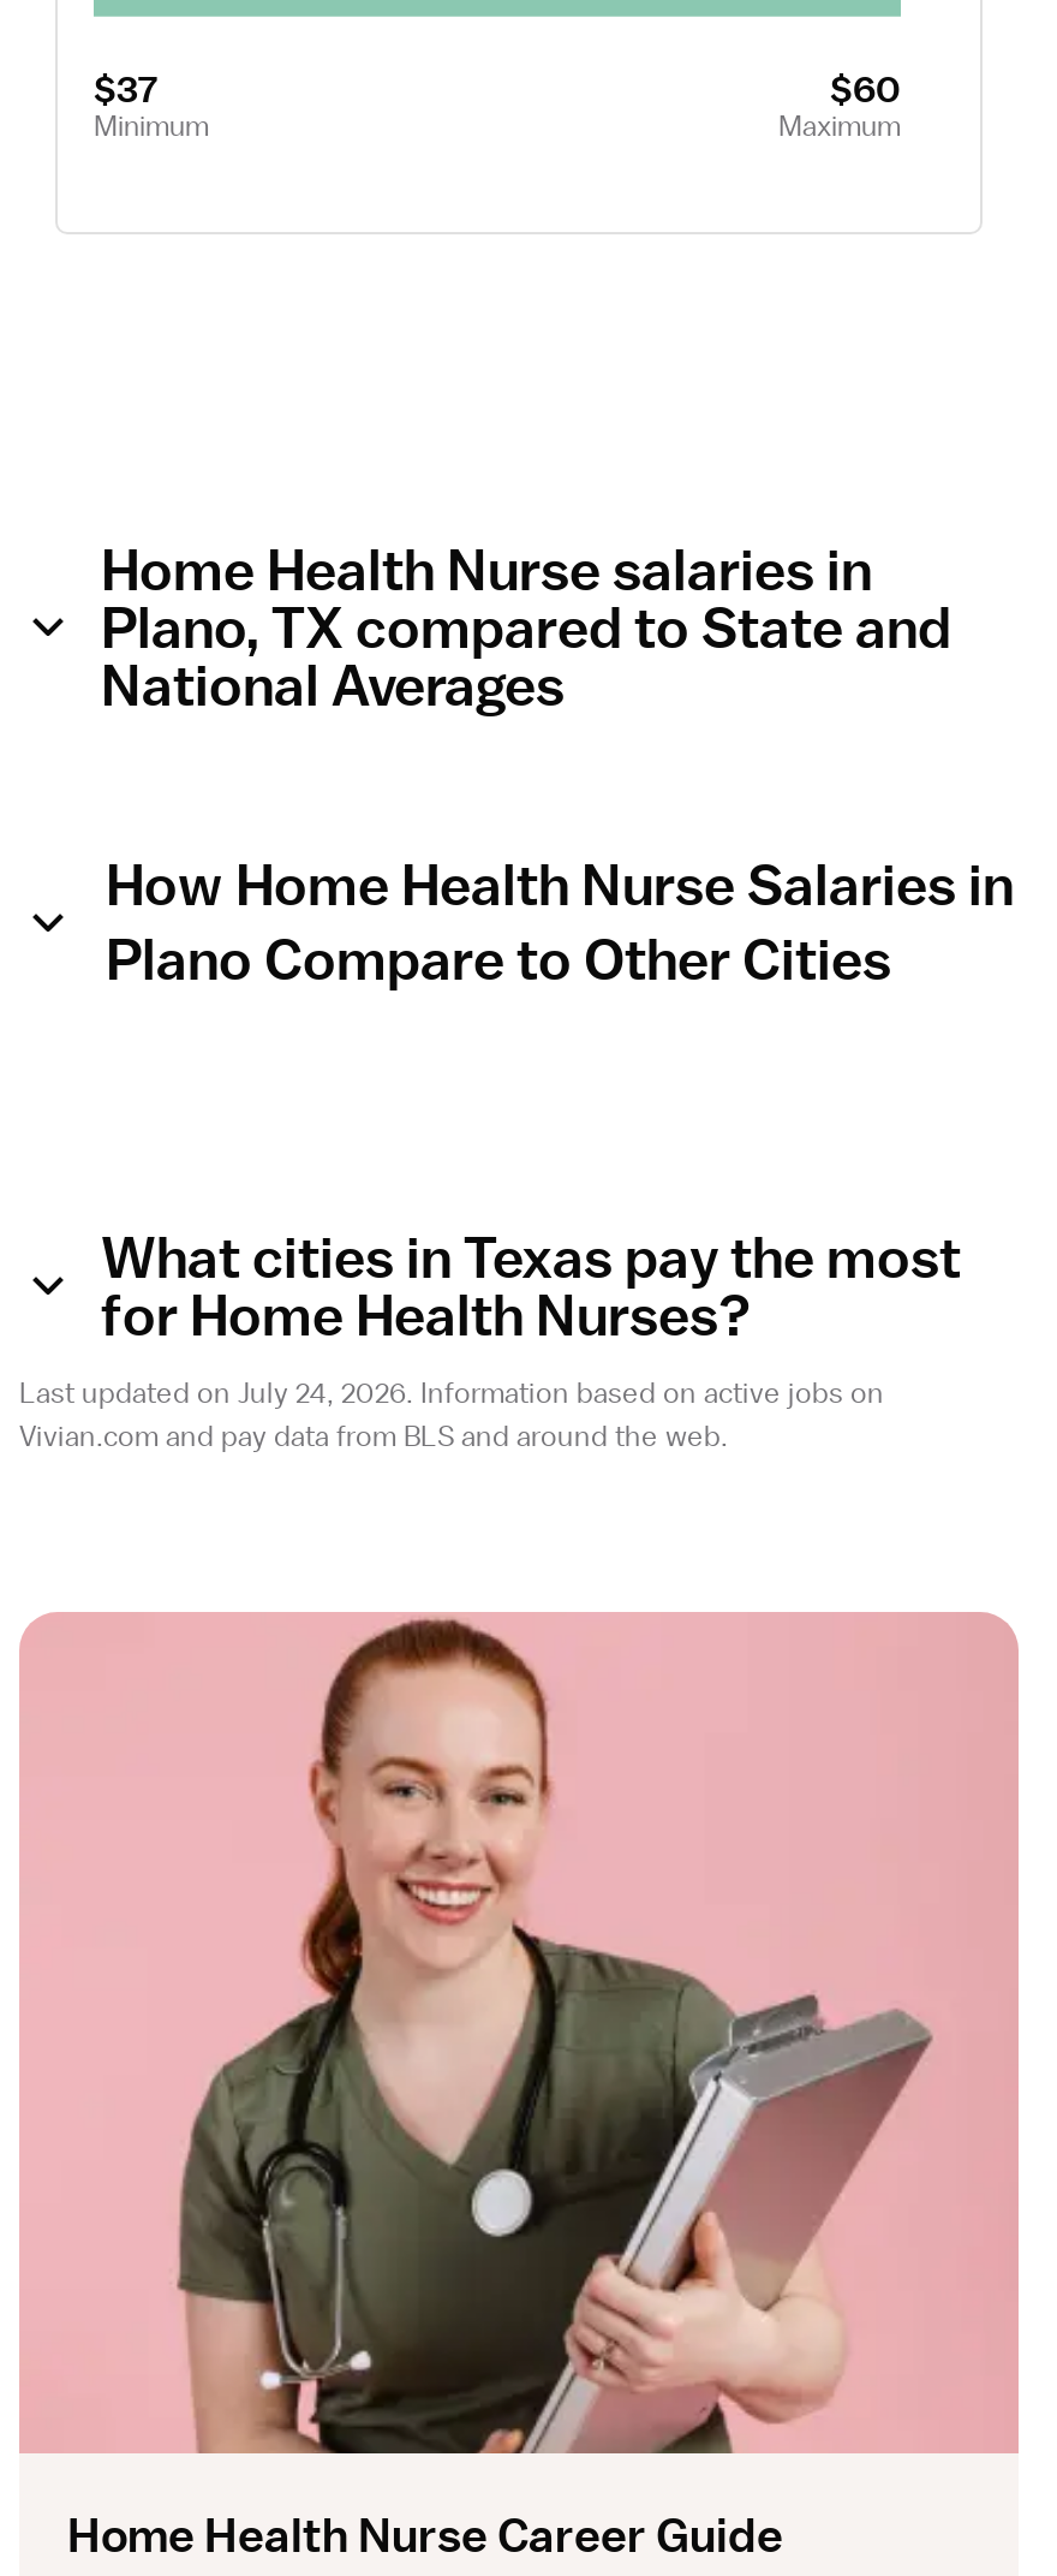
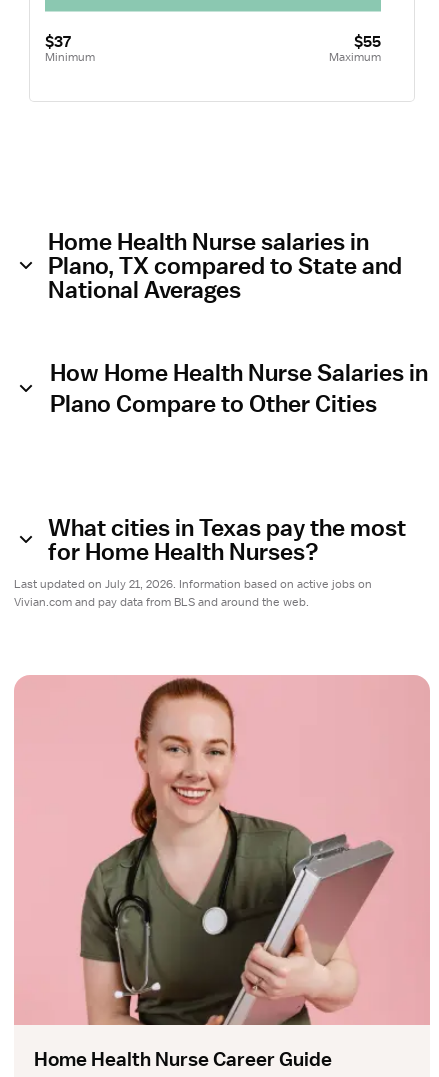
[829,65,900,112] $60 -> [354,32,381,52] $55
[19,1374,884,1412] Last updated on July 24, 2026. Information based on active jobs on -> [14,576,372,592] Last updated on July 21, 2026. Information based on active jobs on

